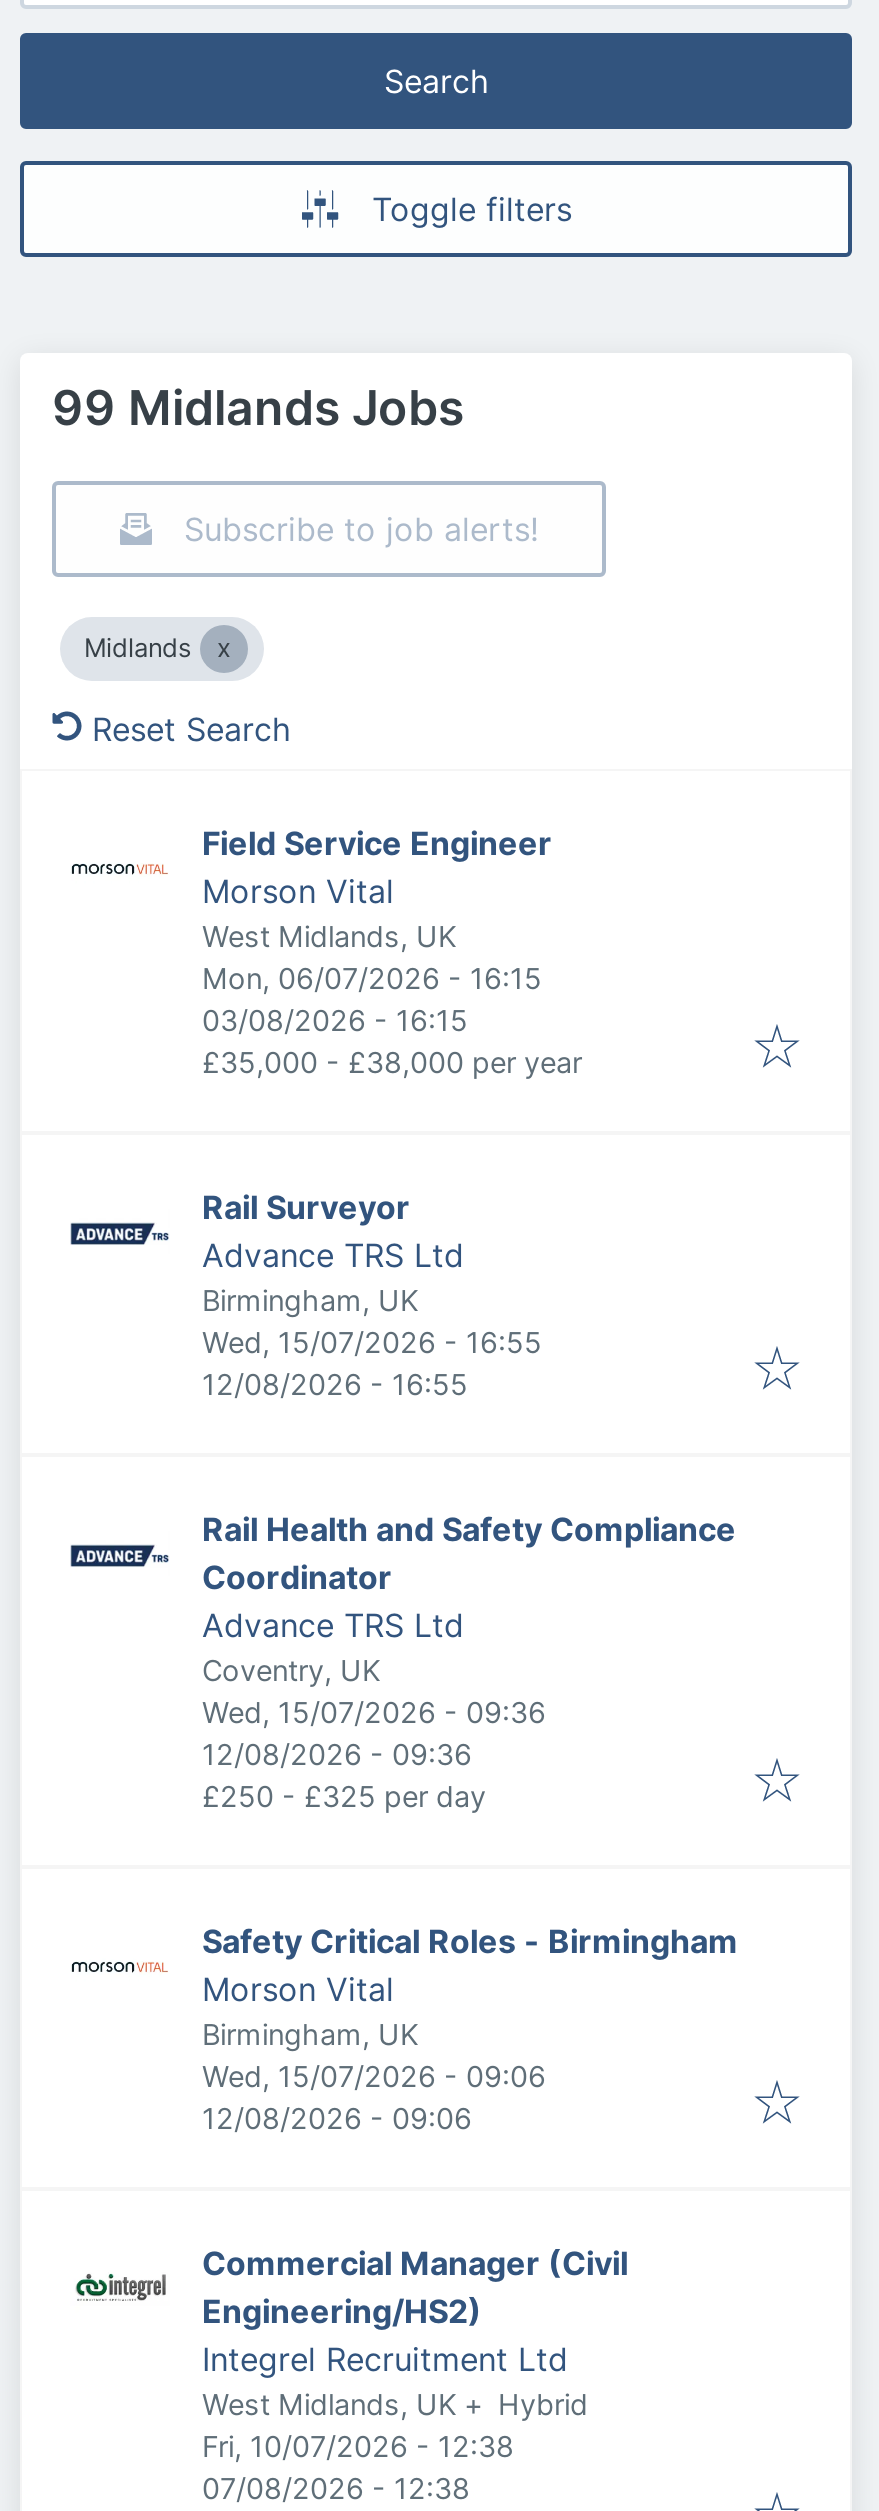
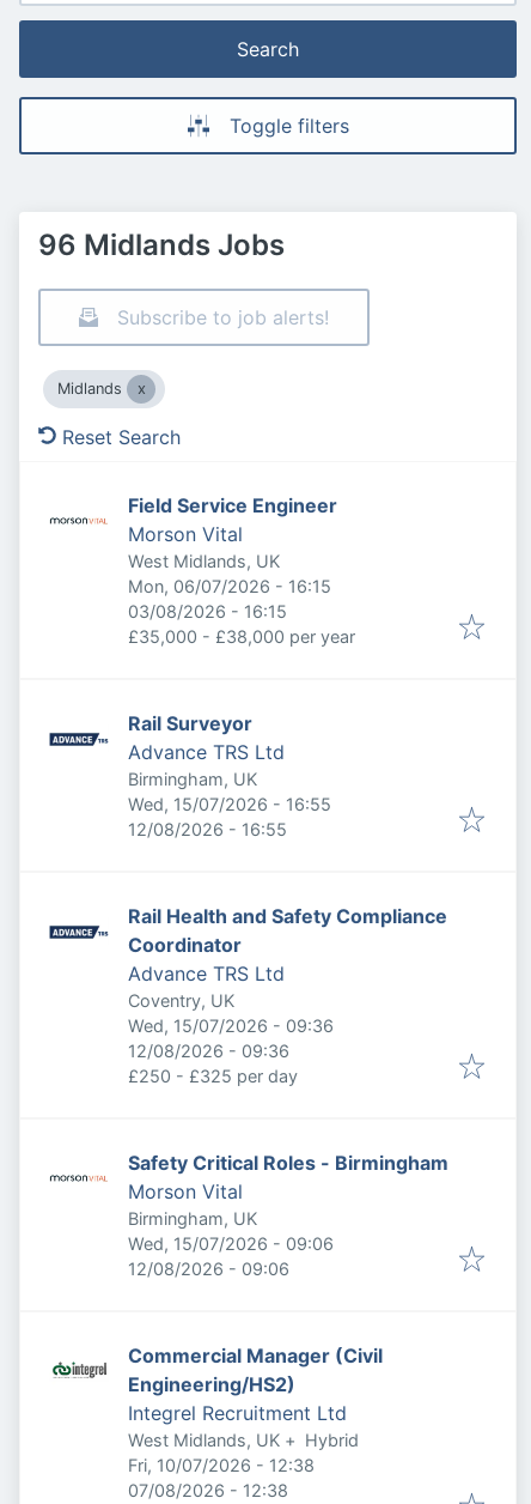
[52,379,464,437] 99 Midlands Jobs -> [38,228,285,262] 96 Midlands Jobs

